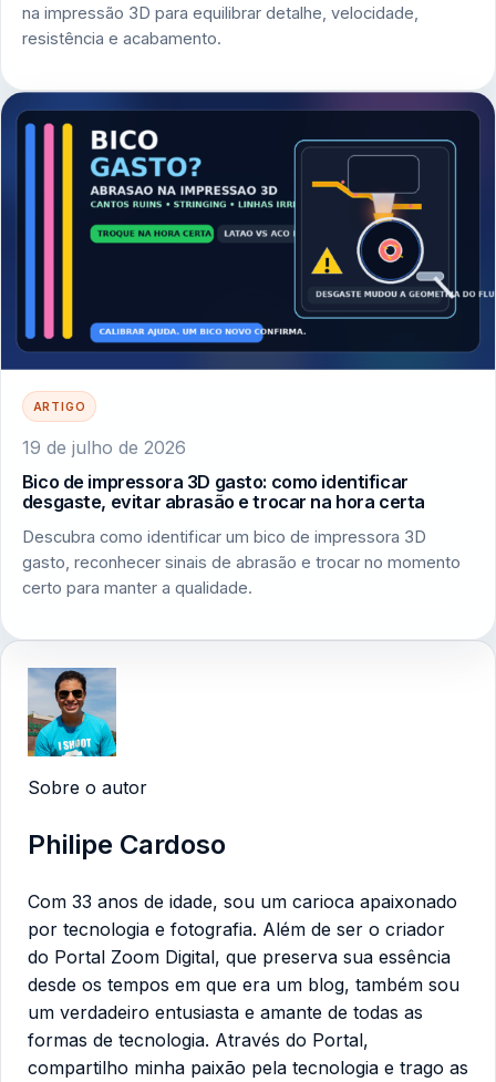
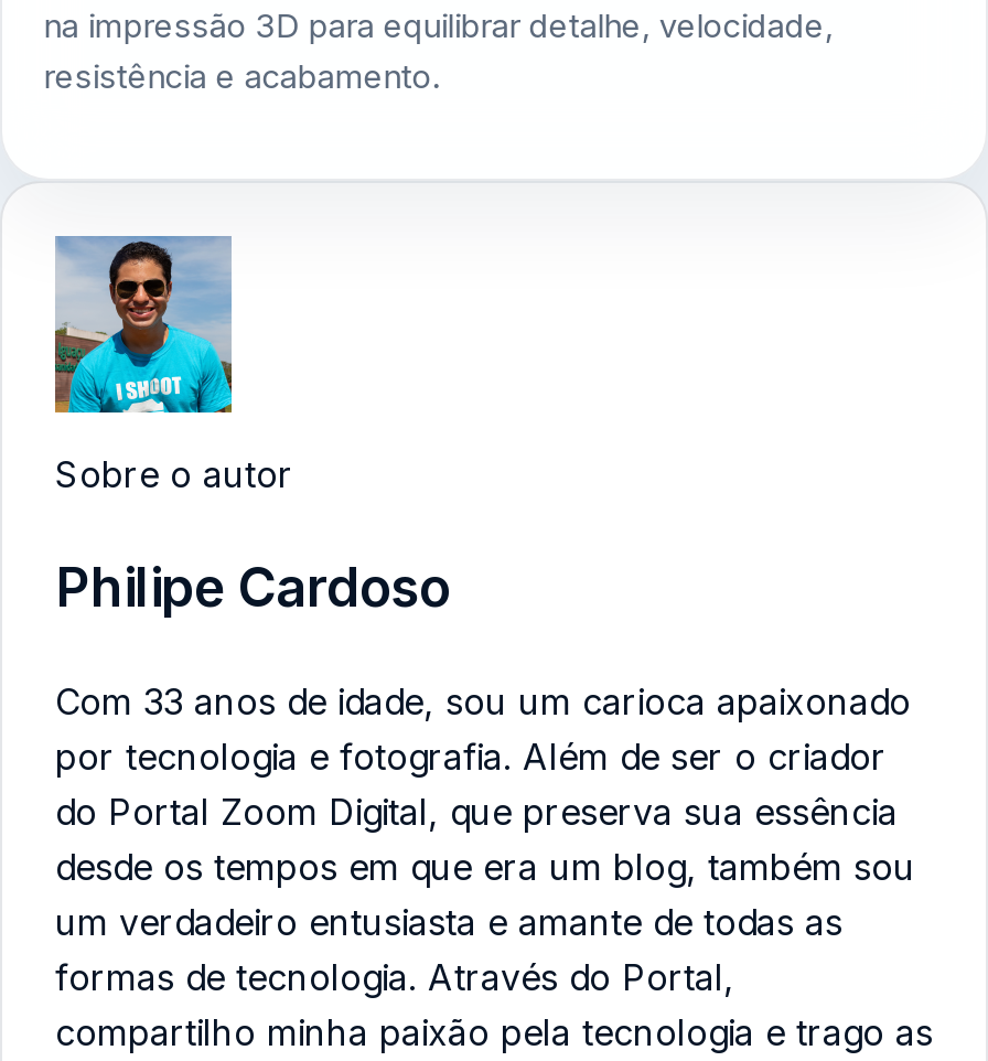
[3,91,493,598] [image] | ARTIGO | 19 de julho de 2026 | Bico de impressora 3D gasto: como identificar | desgaste, evitar abrasão e trocar na hora certa | Descubra como identificar um bico de impressora 3D | gasto, reconhecer sinais de abrasão e trocar no momento | certo para manter a qualidade. -> none

